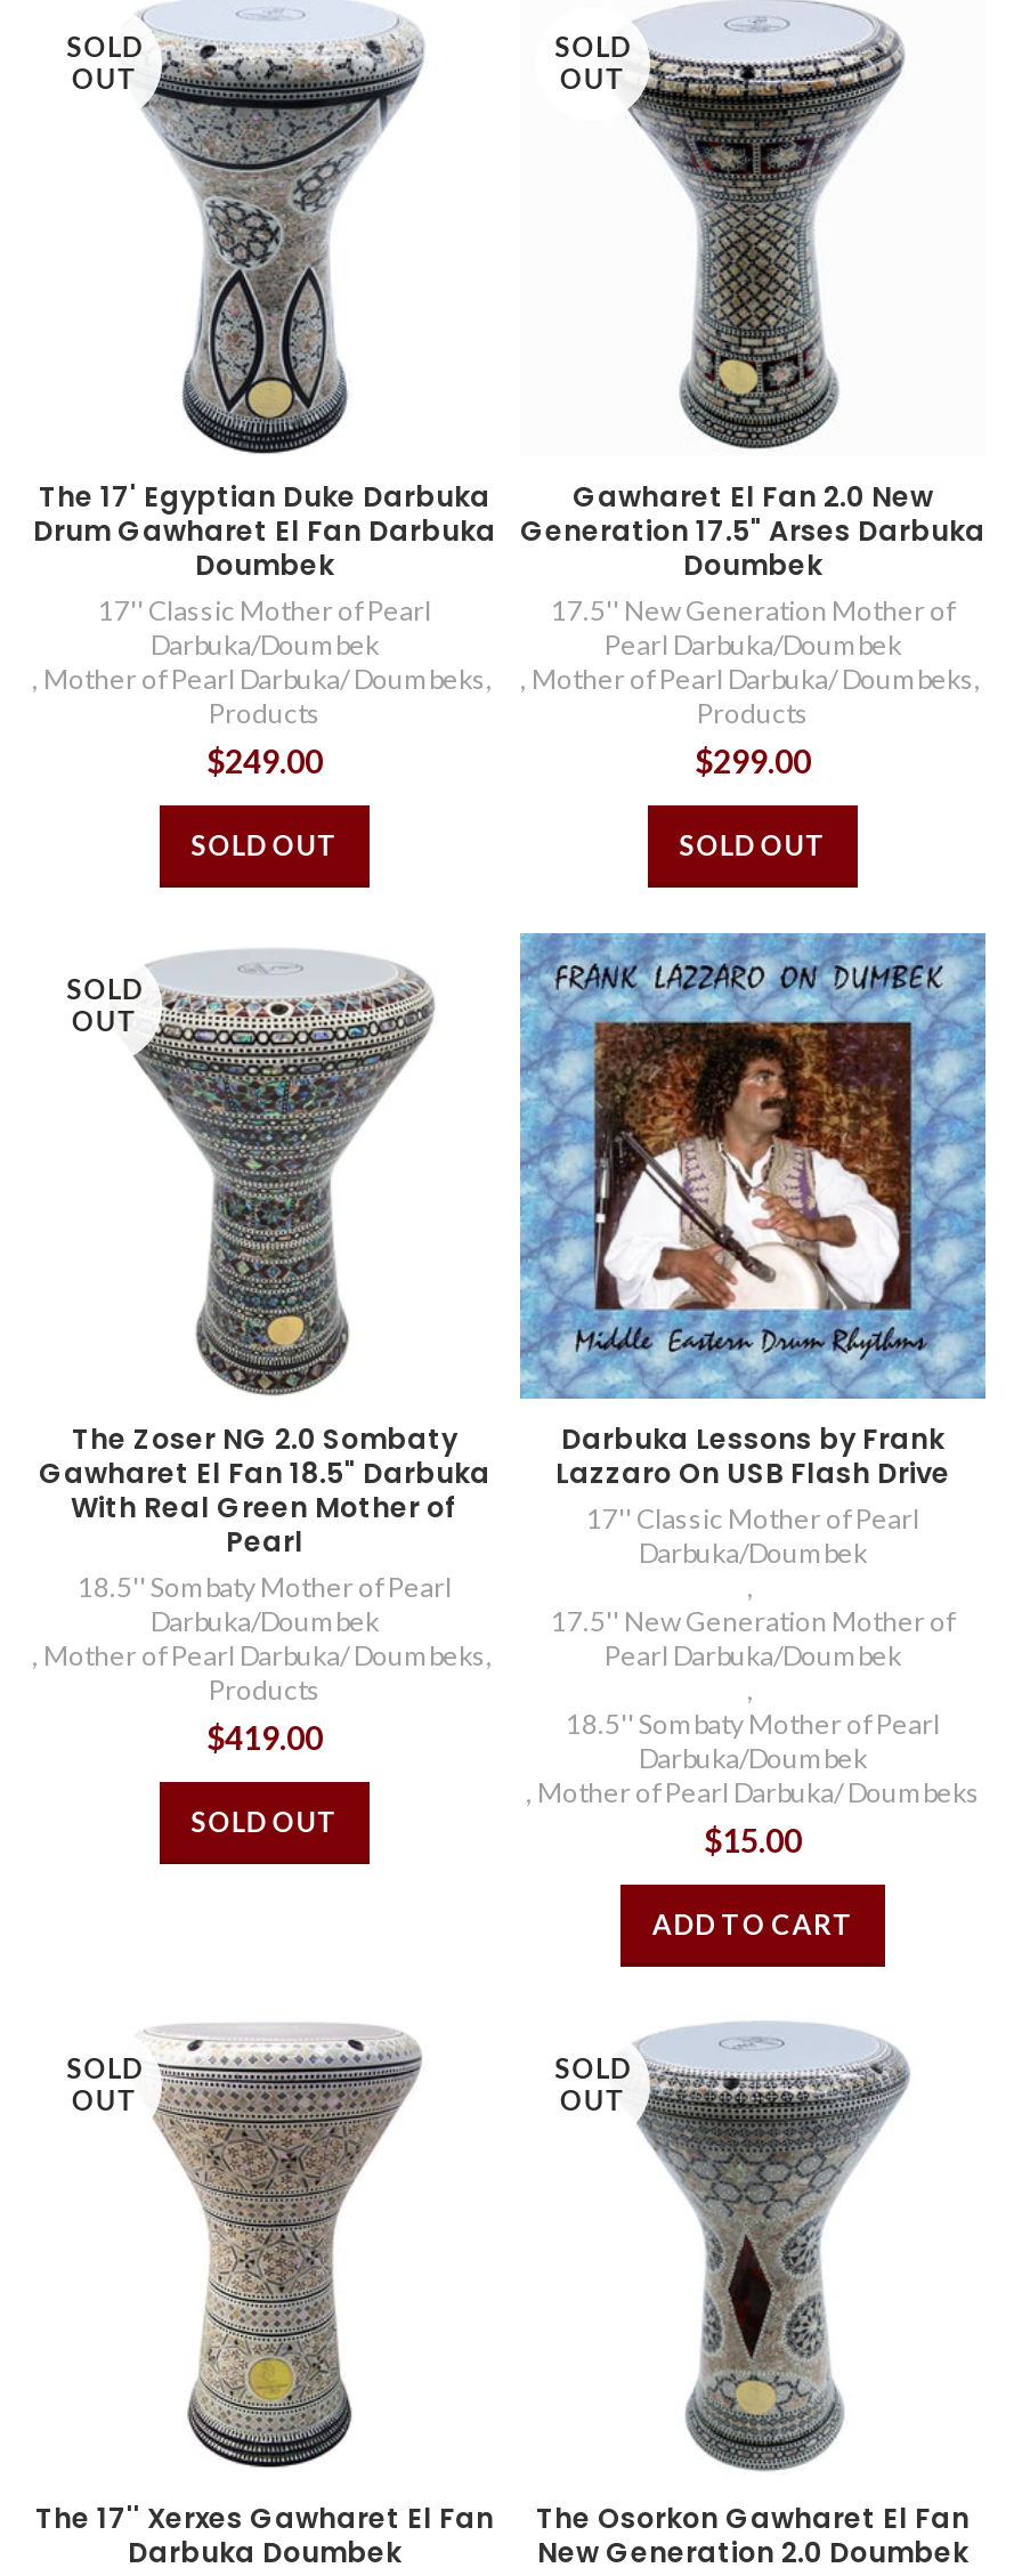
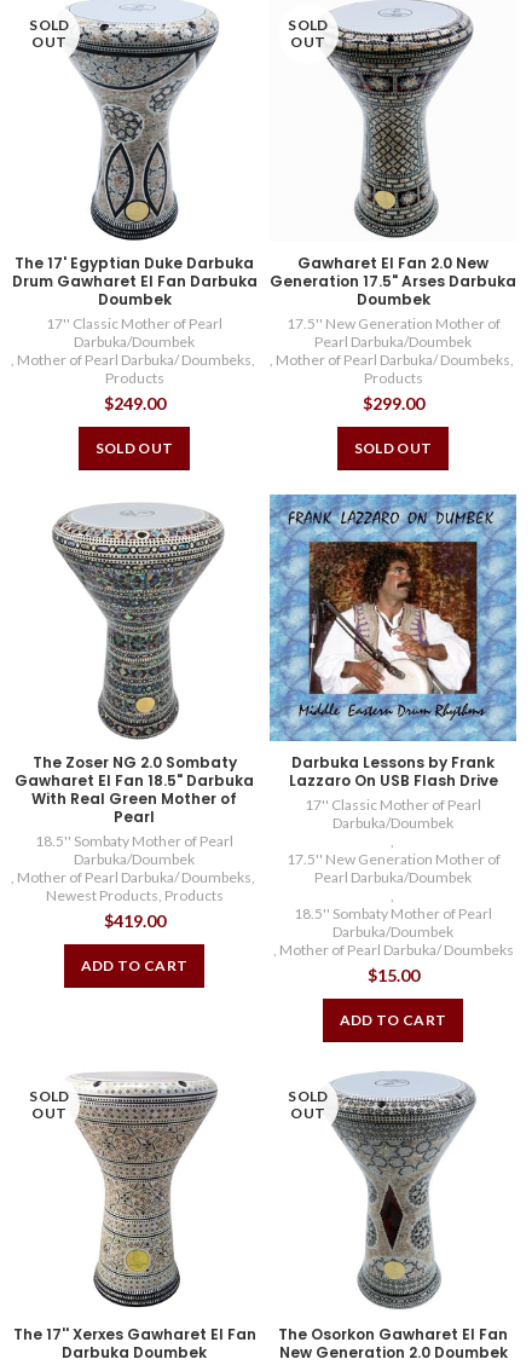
[67,972,143,1039] SOLD | OUT -> none
[209,1673,321,1707] Products -> [45,886,223,905] Newest Products, Products
[191,1805,338,1839] SOLD OUT -> [81,957,188,975] ADD TO CART

